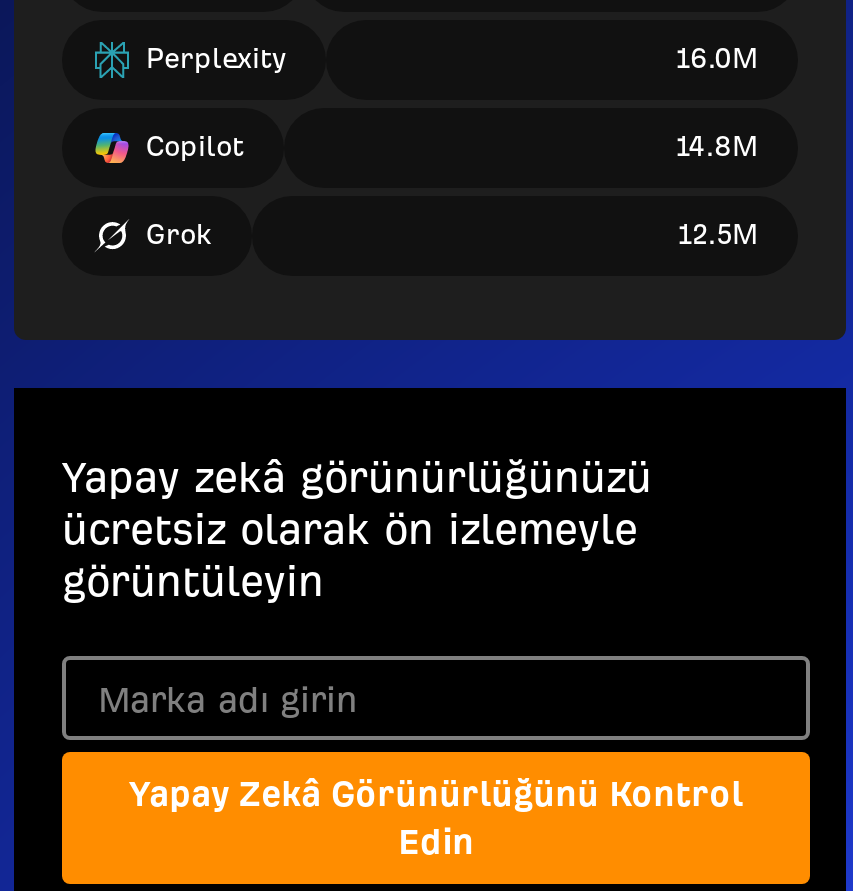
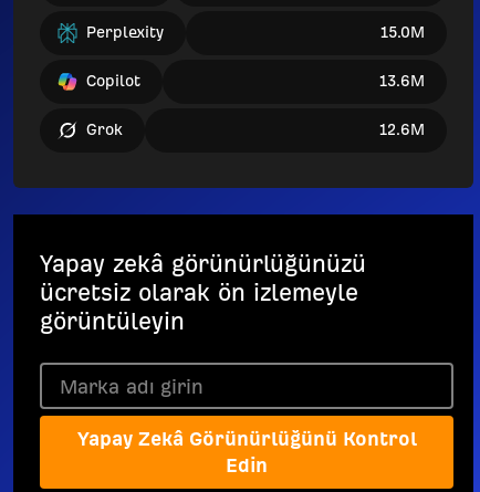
[676,45,758,75] 16.0M -> [380,25,425,41] 15.0M
[676,133,758,163] 14.8M -> [379,73,425,90] 13.6M
[678,221,758,251] 12.5M -> [379,122,425,139] 12.6M

